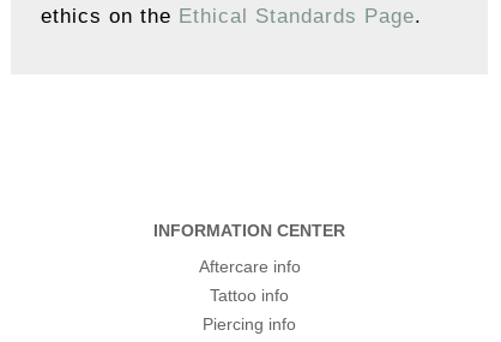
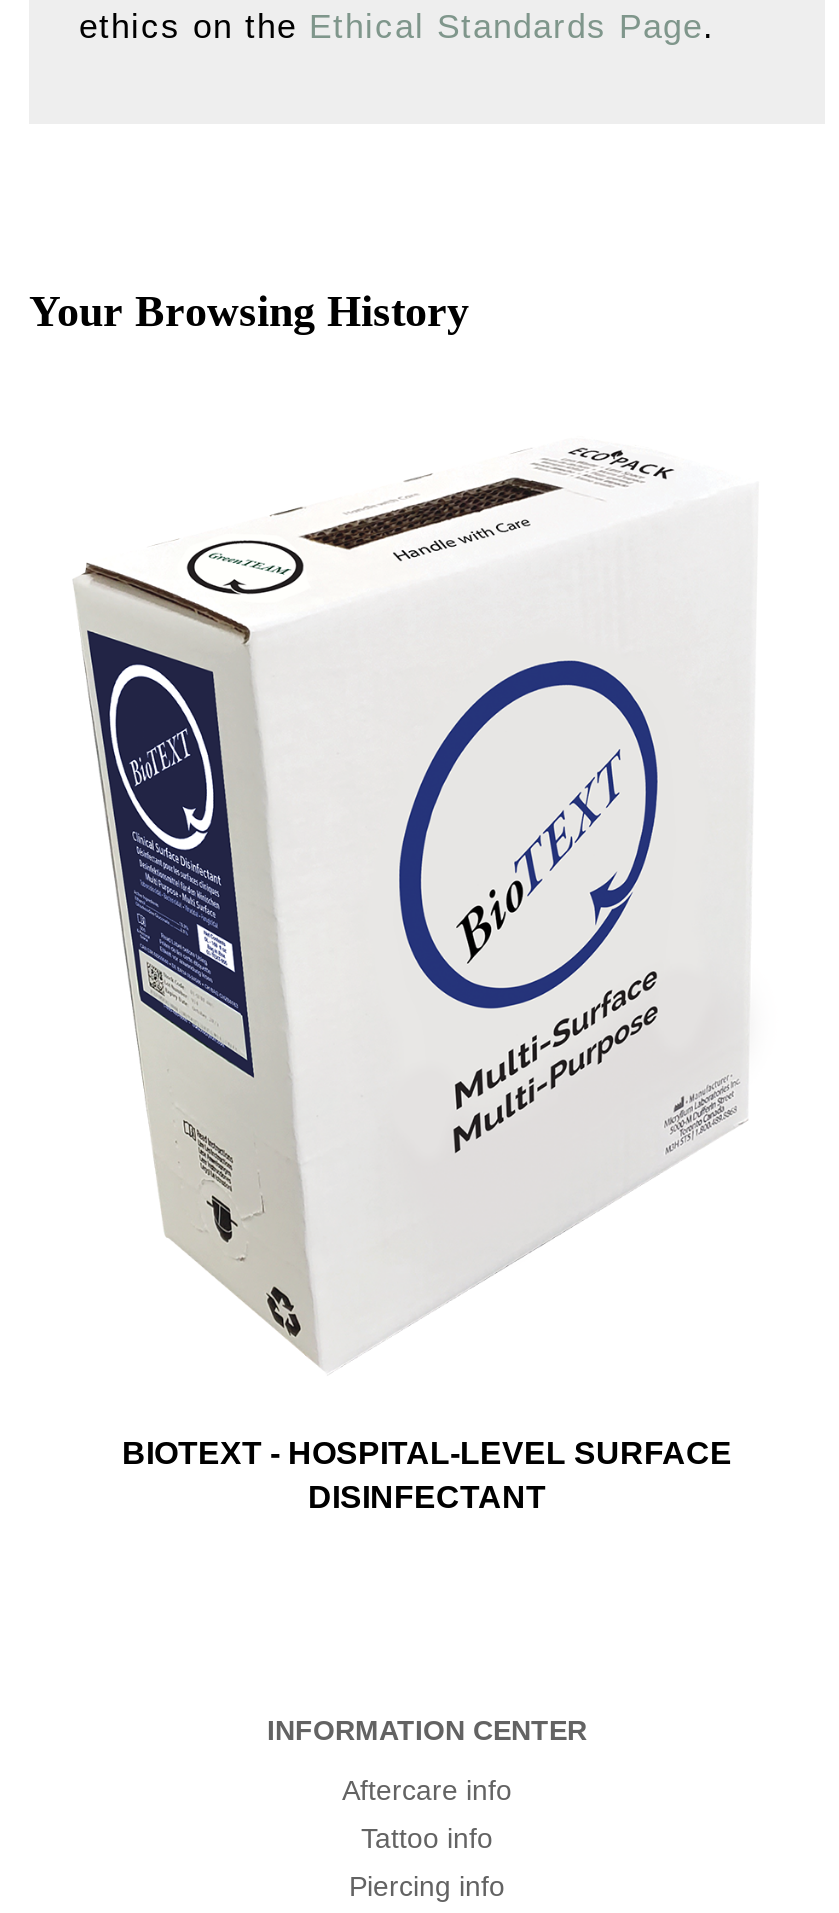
none -> [29,287,469,337] Your Browsing History
none -> [77,448,739,1514] [image] | BIOTEXT - HOSPITAL-LEVEL SURFACE | DISINFECTANT

